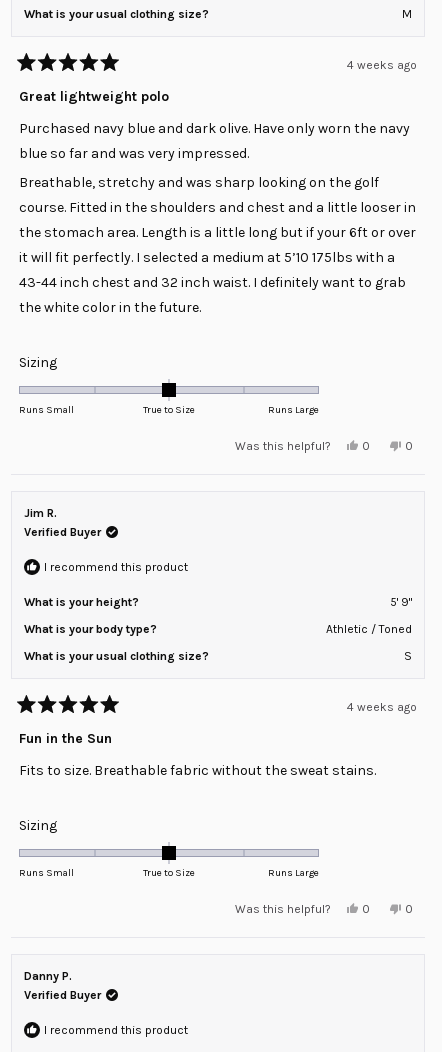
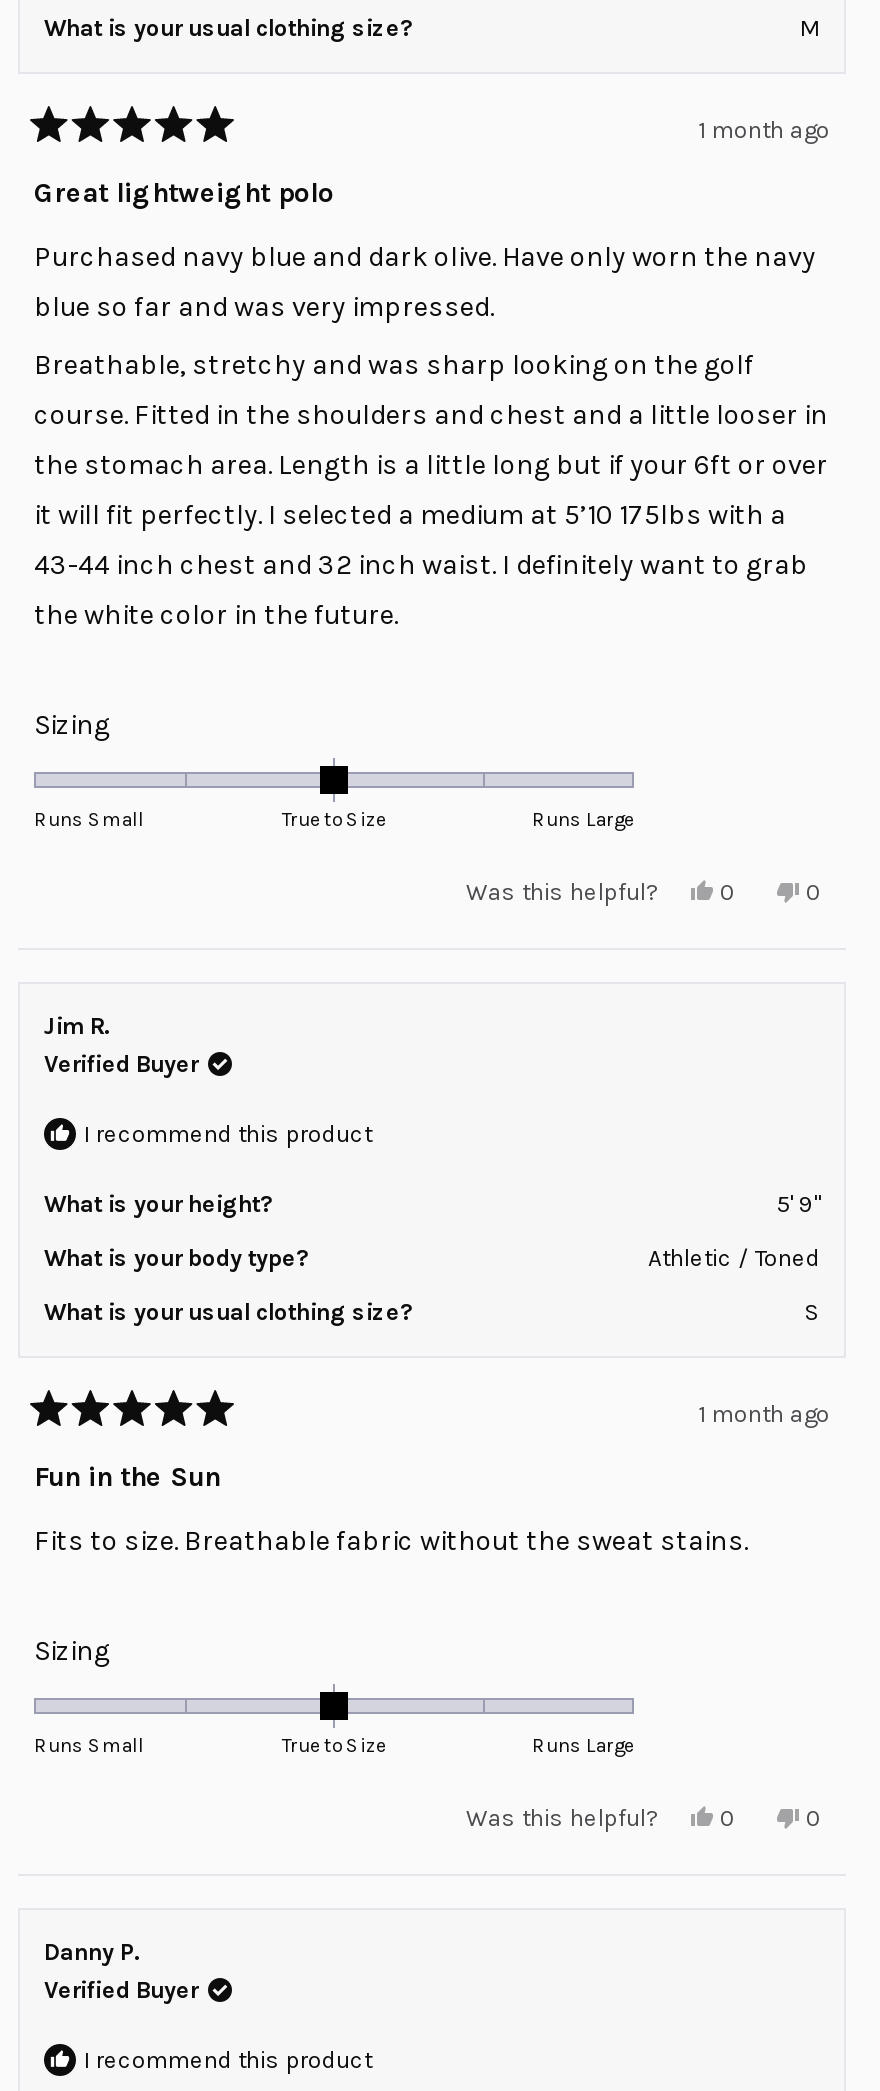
[347,58,417,72] 4 weeks ago -> [698,115,830,143] 1 month ago
[347,700,417,714] 4 weeks ago -> [698,1399,830,1427] 1 month ago

